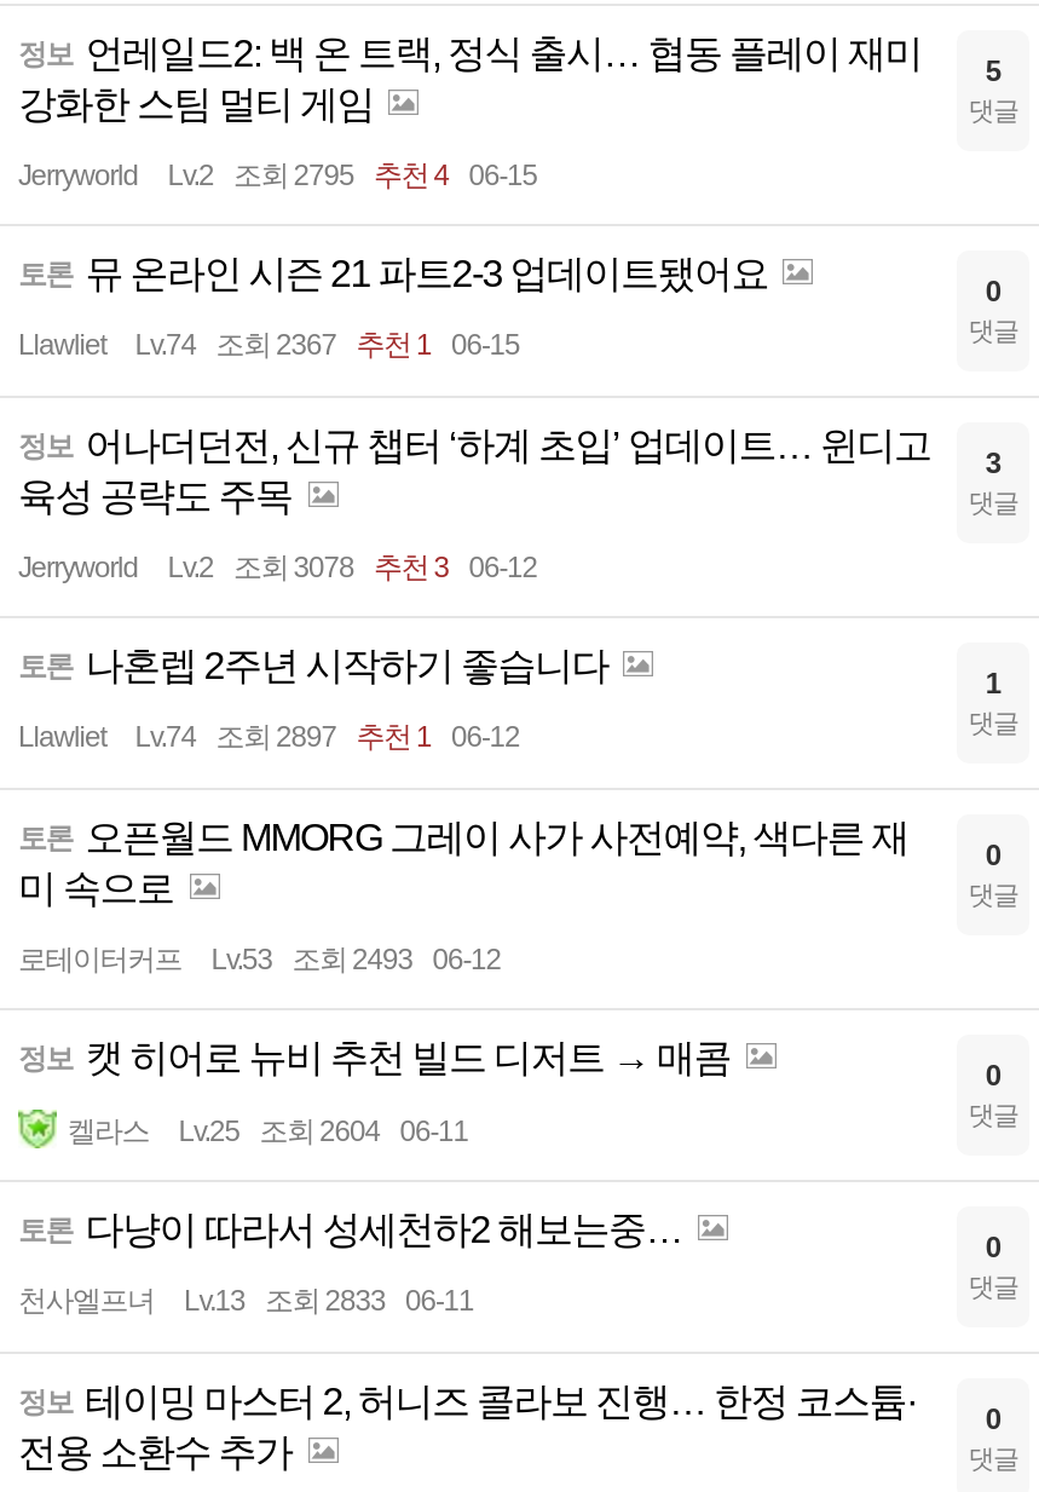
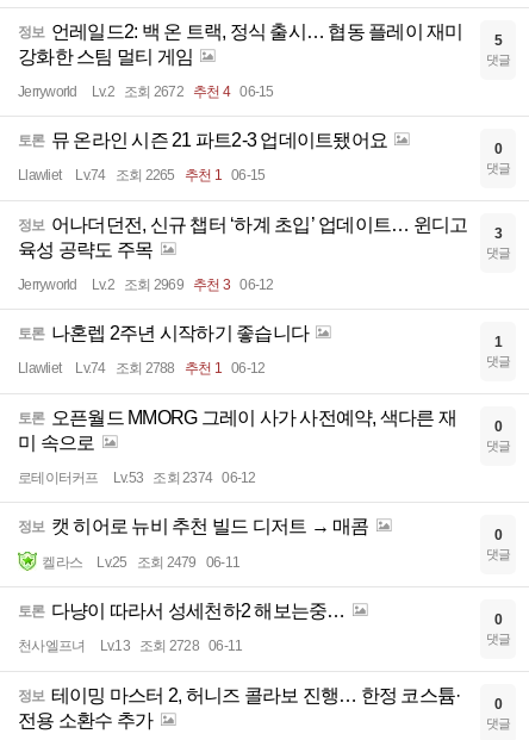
[18,159,537,193] Jerryworld Lv.2 조회 2795 추천 4 06-15 -> [18,84,273,100] Jerryworld Lv.2 조회 2672 추천 4 06-15
[18,328,519,362] Llawliet Lv.74 조회 2367 추천 1 06-15 -> [18,167,265,184] Llawliet Lv.74 조회 2265 추천 1 06-15
[18,551,537,585] Jerryworld Lv.2 조회 3078 추천 3 06-12 -> [18,277,273,293] Jerryworld Lv.2 조회 2969 추천 3 06-12
[18,720,519,754] Llawliet Lv.74 조회 2897 추천 1 06-12 -> [18,360,265,377] Llawliet Lv.74 조회 2788 추천 1 06-12
[18,943,501,977] 로테이터커프 Lv.53 조회 2493 06-12 -> [18,470,256,486] 로테이터커프 Lv.53 조회 2374 06-12
[67,1115,468,1149] 켈라스 Lv.25 조회 2604 06-11 -> [42,554,239,571] 켈라스 Lv.25 조회 2479 06-11
[18,1284,473,1318] 천사엘프녀 Lv.13 조회 2833 06-11 -> [18,638,242,654] 천사엘프녀 Lv.13 조회 2728 06-11

